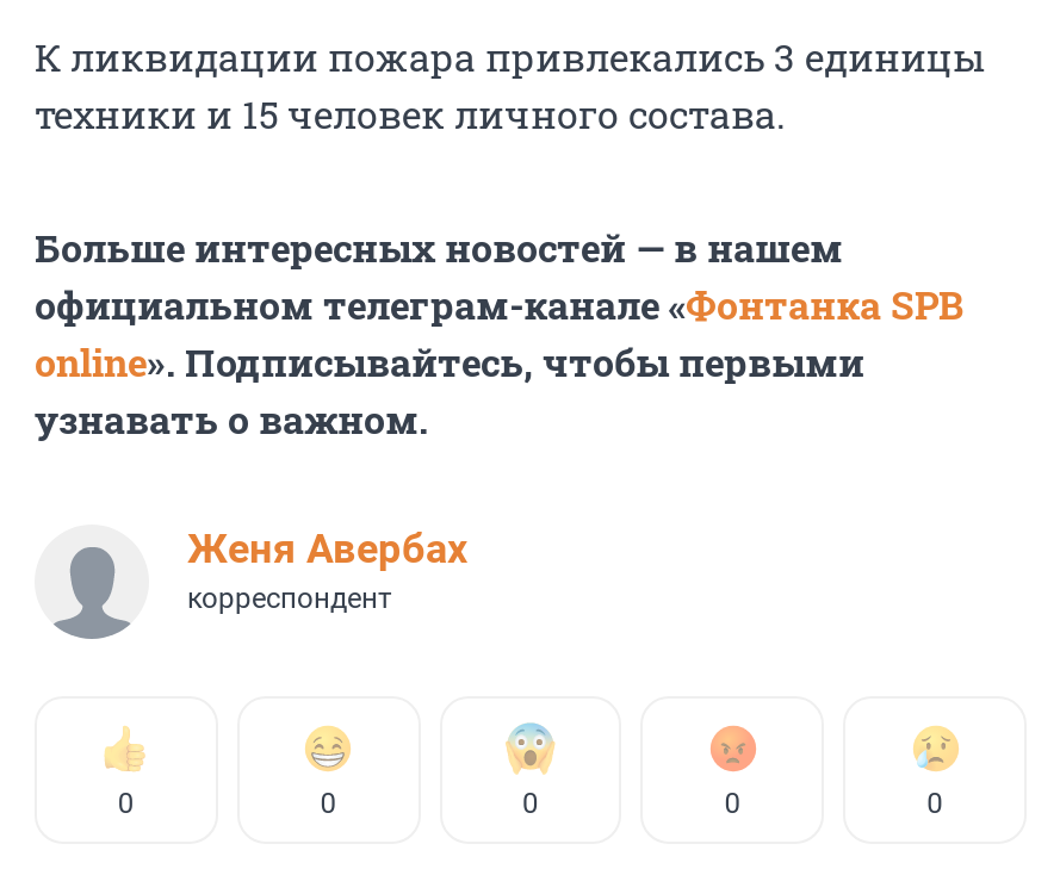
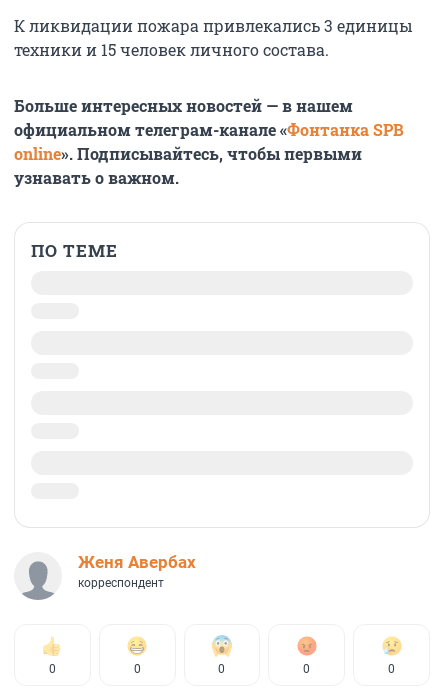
none -> [31,239,118,262] ПО ТЕМЕ

